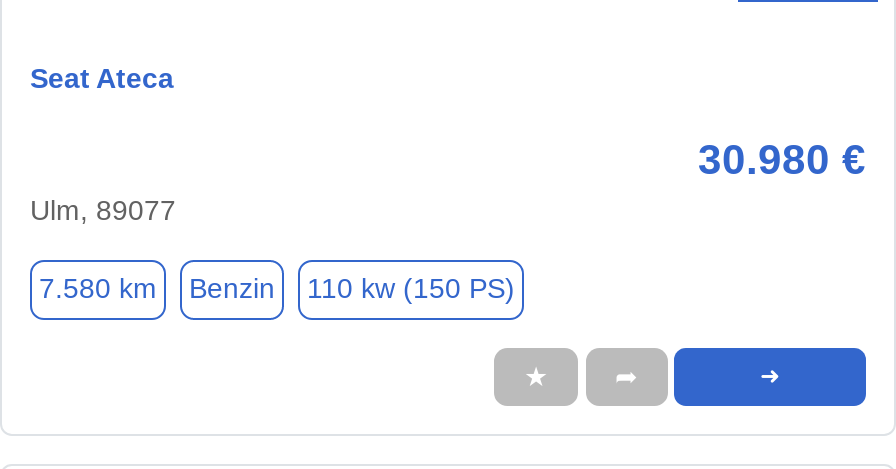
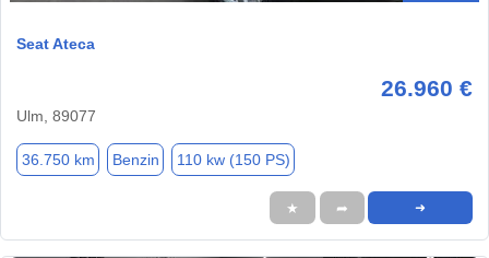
[698,136,866,182] 30.980 € -> [381,76,473,101] 26.960 €
[39,273,515,305] 7.580 km Benzin 110 kw (150 PS) -> [21,151,290,168] 36.750 km Benzin 110 kw (150 PS)

